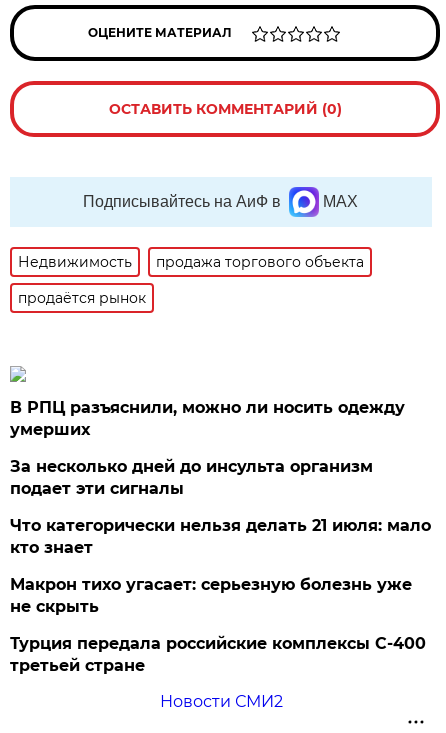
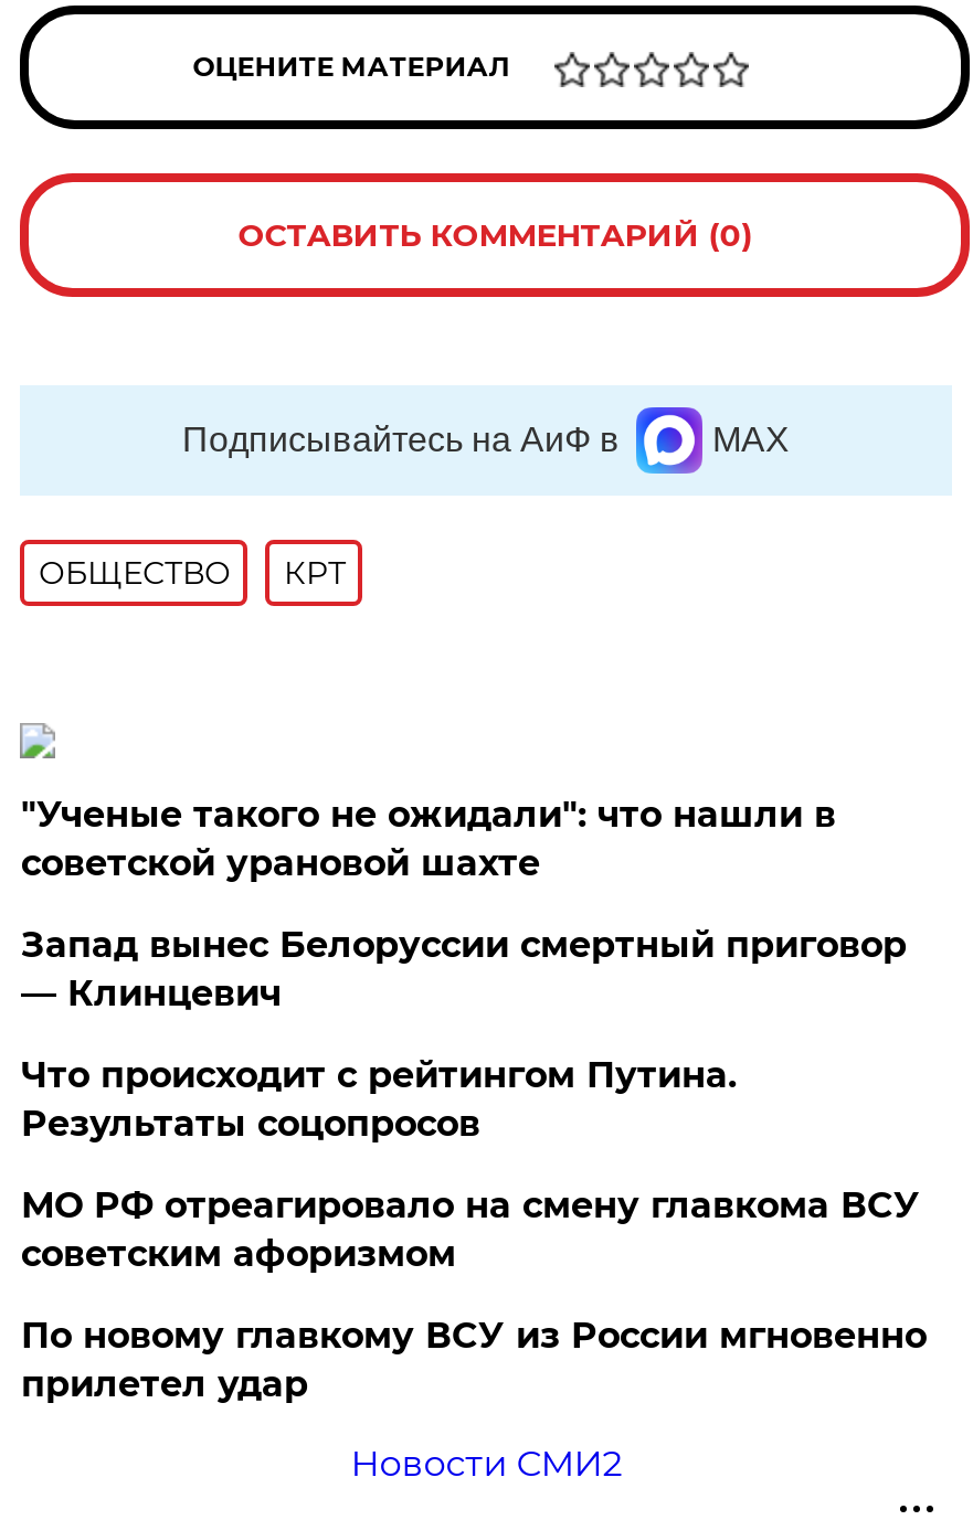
[18,253,364,307] Недвижимость | продажа торгового объекта | продаётся рынок -> [38,553,345,593] ОБЩЕСТВО | КРТ
[10,398,431,675] В РПЦ разъяснили, можно ли носить одежду | умерших | За несколько дней до инсульта организм | подает эти сигналы | Что категорически нельзя делать 21 июля: мало | кто знает | Макрон тихо угасает: серьезную болезнь уже | не скрыть | Турция передала российские комплексы С-400 | третьей стране -> [21,794,926,1405] "Ученые такого не ожидали": что нашли в | советской урановой шахте | Запад вынес Белоруссии смертный приговор | — Клинцевич | Что происходит с рейтингом Путина. | Результаты соцопросов | МО РФ отреагировало на смену главкома ВСУ | советским афоризмом | По новому главкому ВСУ из России мгновенно | прилетел удар

